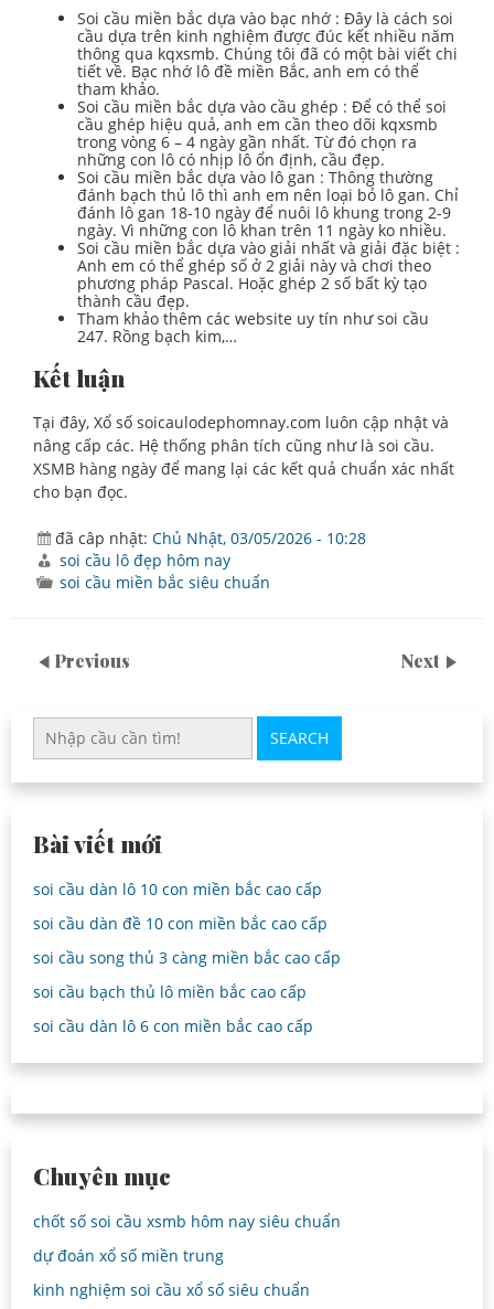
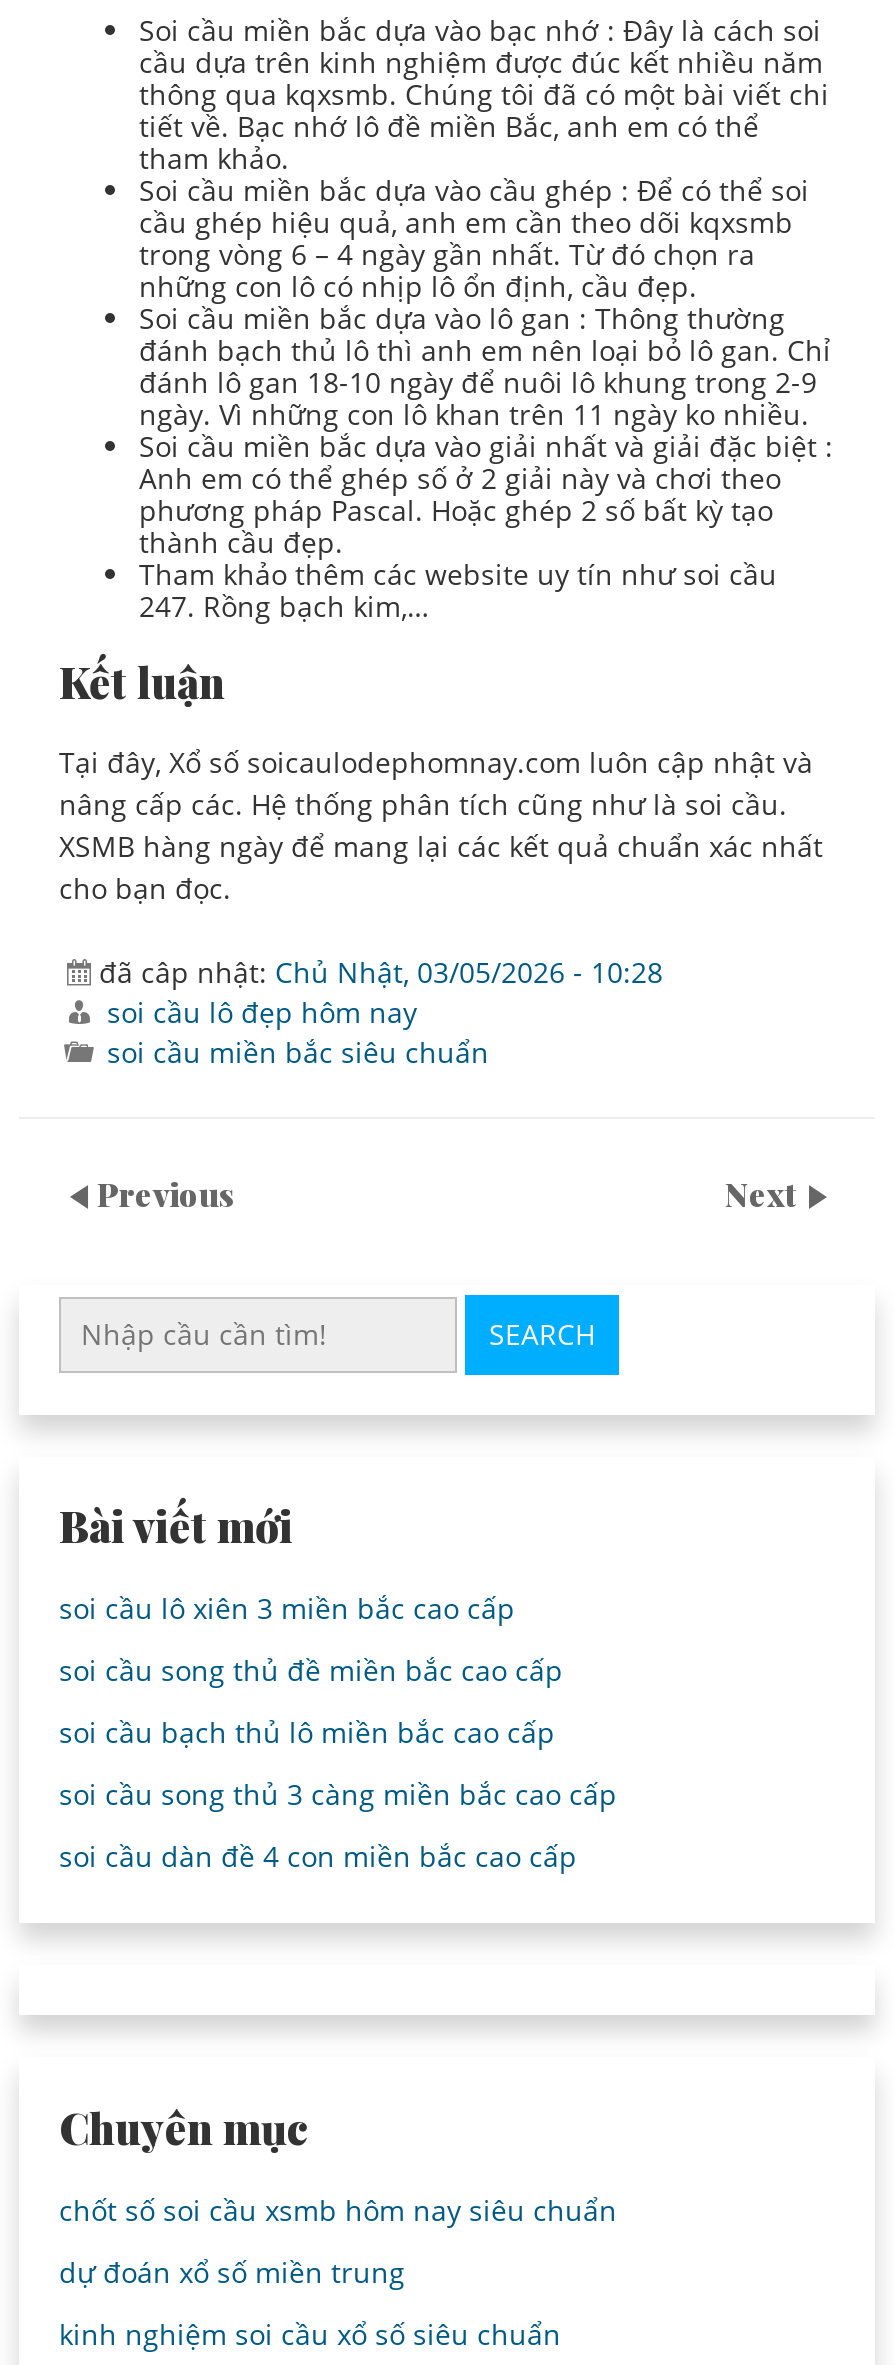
[33,879,327,934] soi cầu dàn lô 10 con miền bắc cao cấp | soi cầu dàn đề 10 con miền bắc cao cấp -> [59,1590,563,1690] soi cầu lô xiên 3 miền bắc cao cấp | soi cầu song thủ đề miền bắc cao cấp
moved [33,947,341,968] -> [59,1776,617,1814]: soi cầu song thủ 3 càng miền bắc cao cấp
moved [33,982,307,1002] -> [59,1714,555,1752]: soi cầu bạch thủ lô miền bắc cao cấp
[33,1016,313,1037] soi cầu dàn lô 6 con miền bắc cao cấp -> [59,1838,577,1876] soi cầu dàn đề 4 con miền bắc cao cấp

